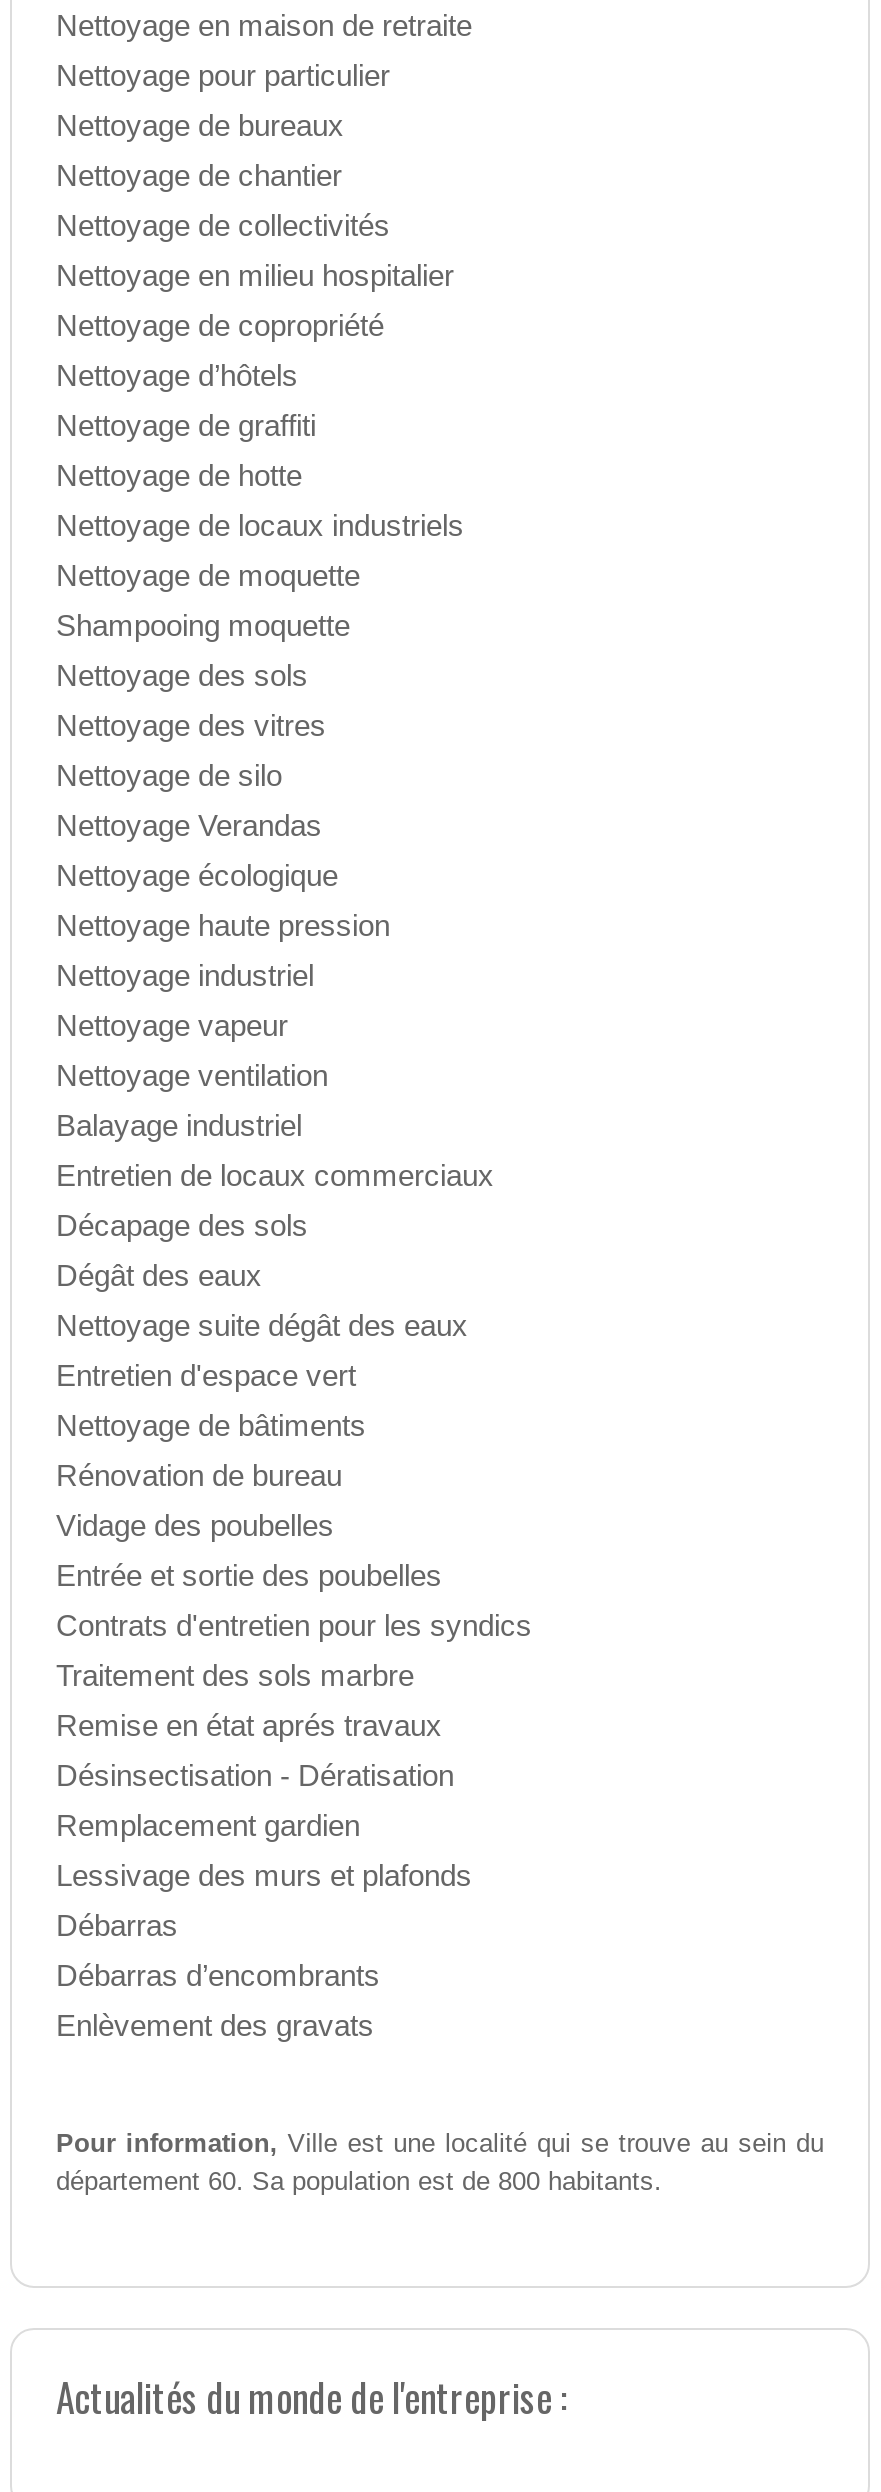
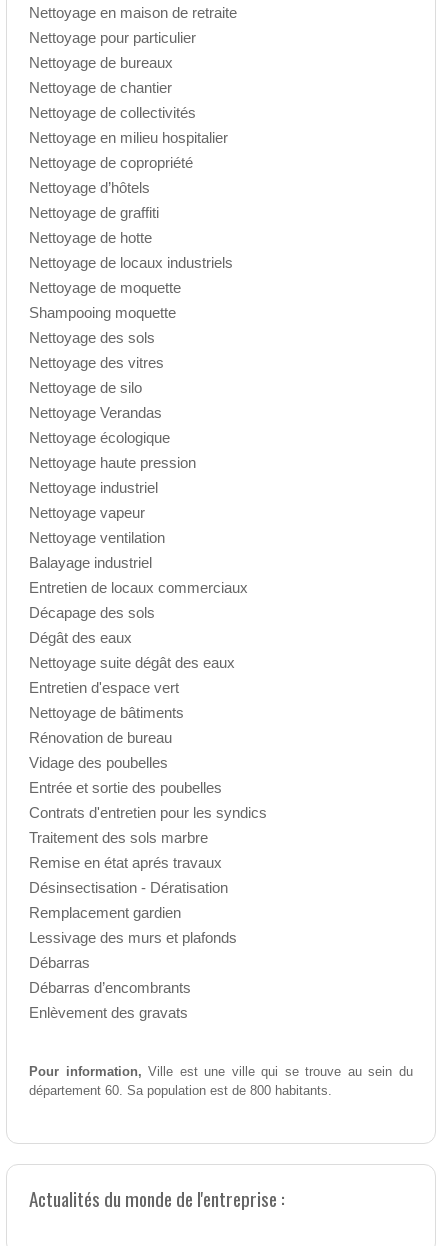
[56,2129,824,2159] Pour information, Ville est une localité qui se trouve au sein du -> [29,1064,413,1079] Pour information, Ville est une ville qui se trouve au sein du

